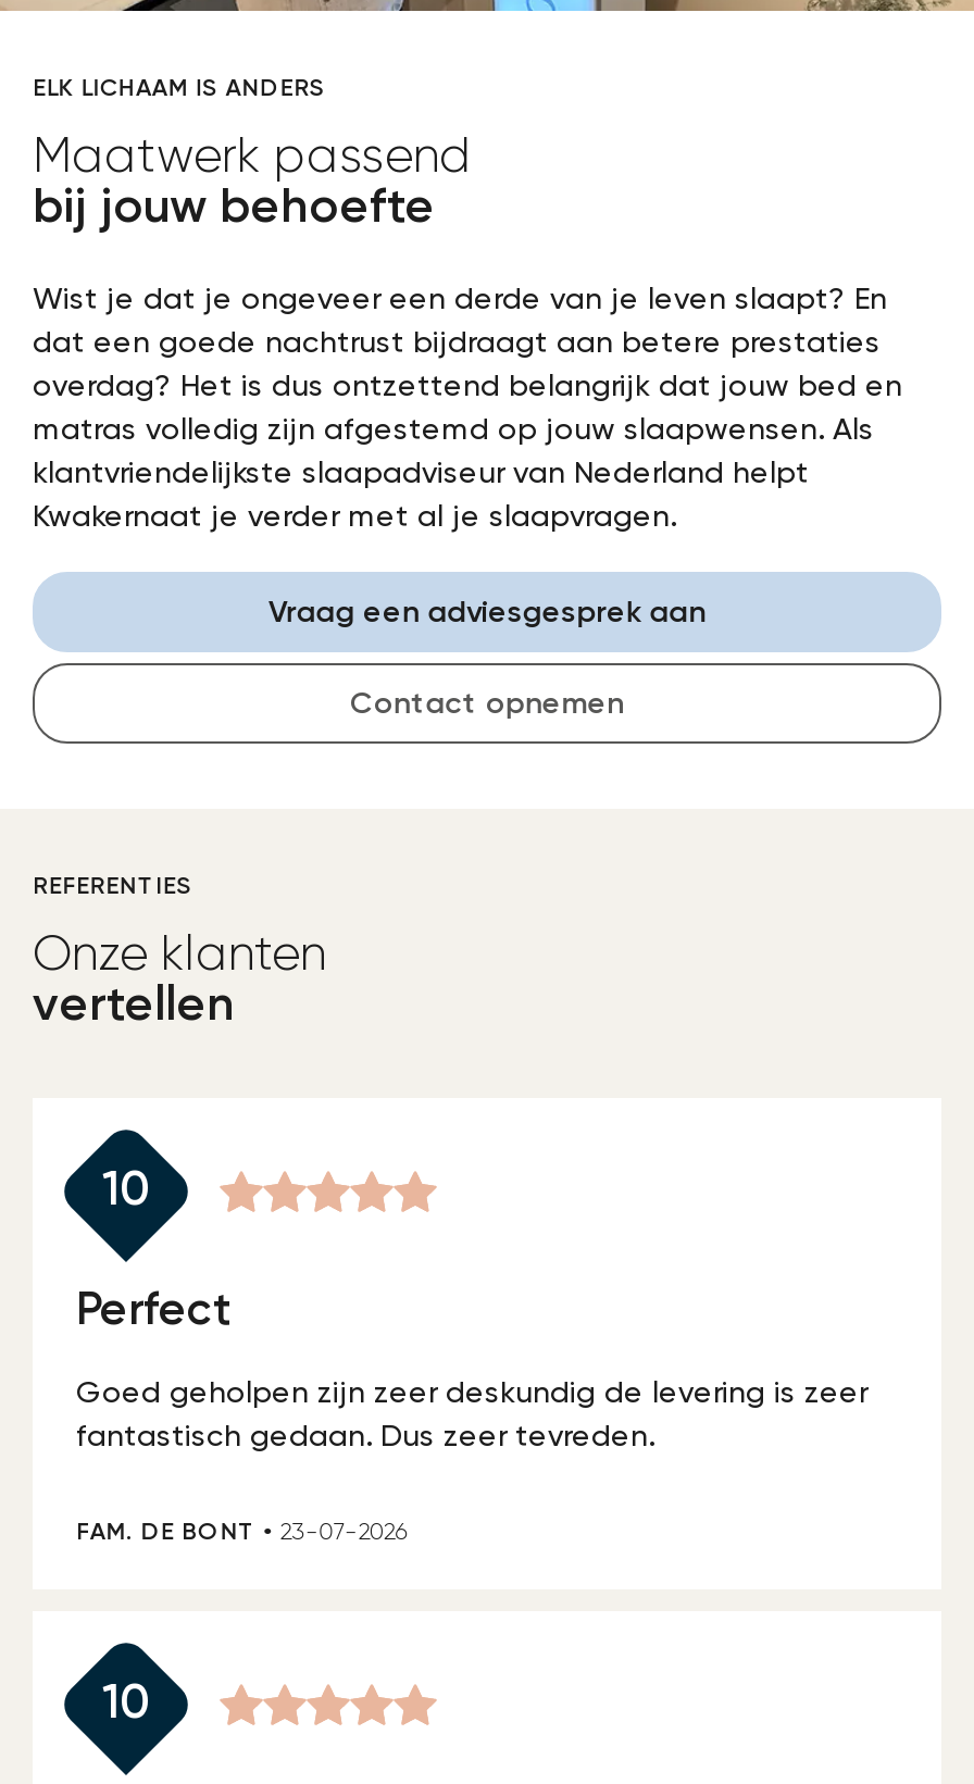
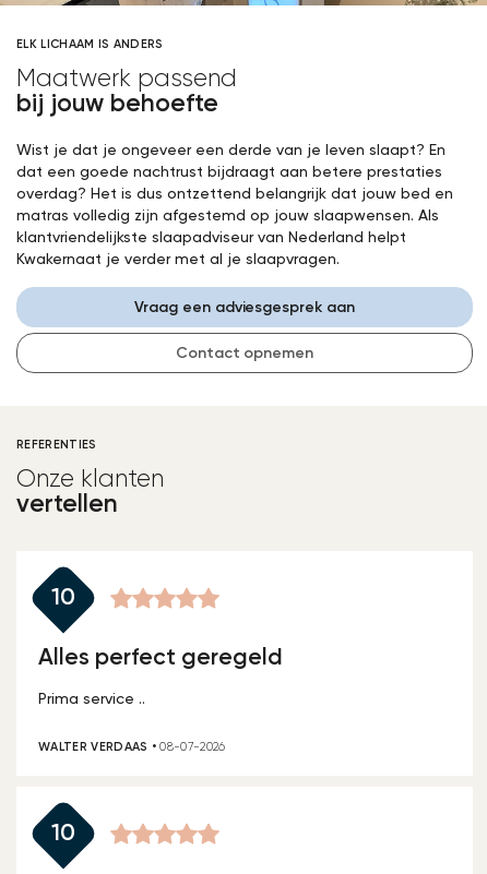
[76,1289,233,1335] Perfect -> [38,647,283,670] Alles perfect geregeld
[76,1378,867,1452] Goed geholpen zijn zeer deskundig de levering is zeer | fantastisch gedaan. Dus zeer tevreden. -> [38,692,145,707] Prima service ..
[76,1520,409,1544] FAM. DE BONT • 23-07-2026 -> [38,741,226,753] WALTER VERDAAS • 08-07-2026

